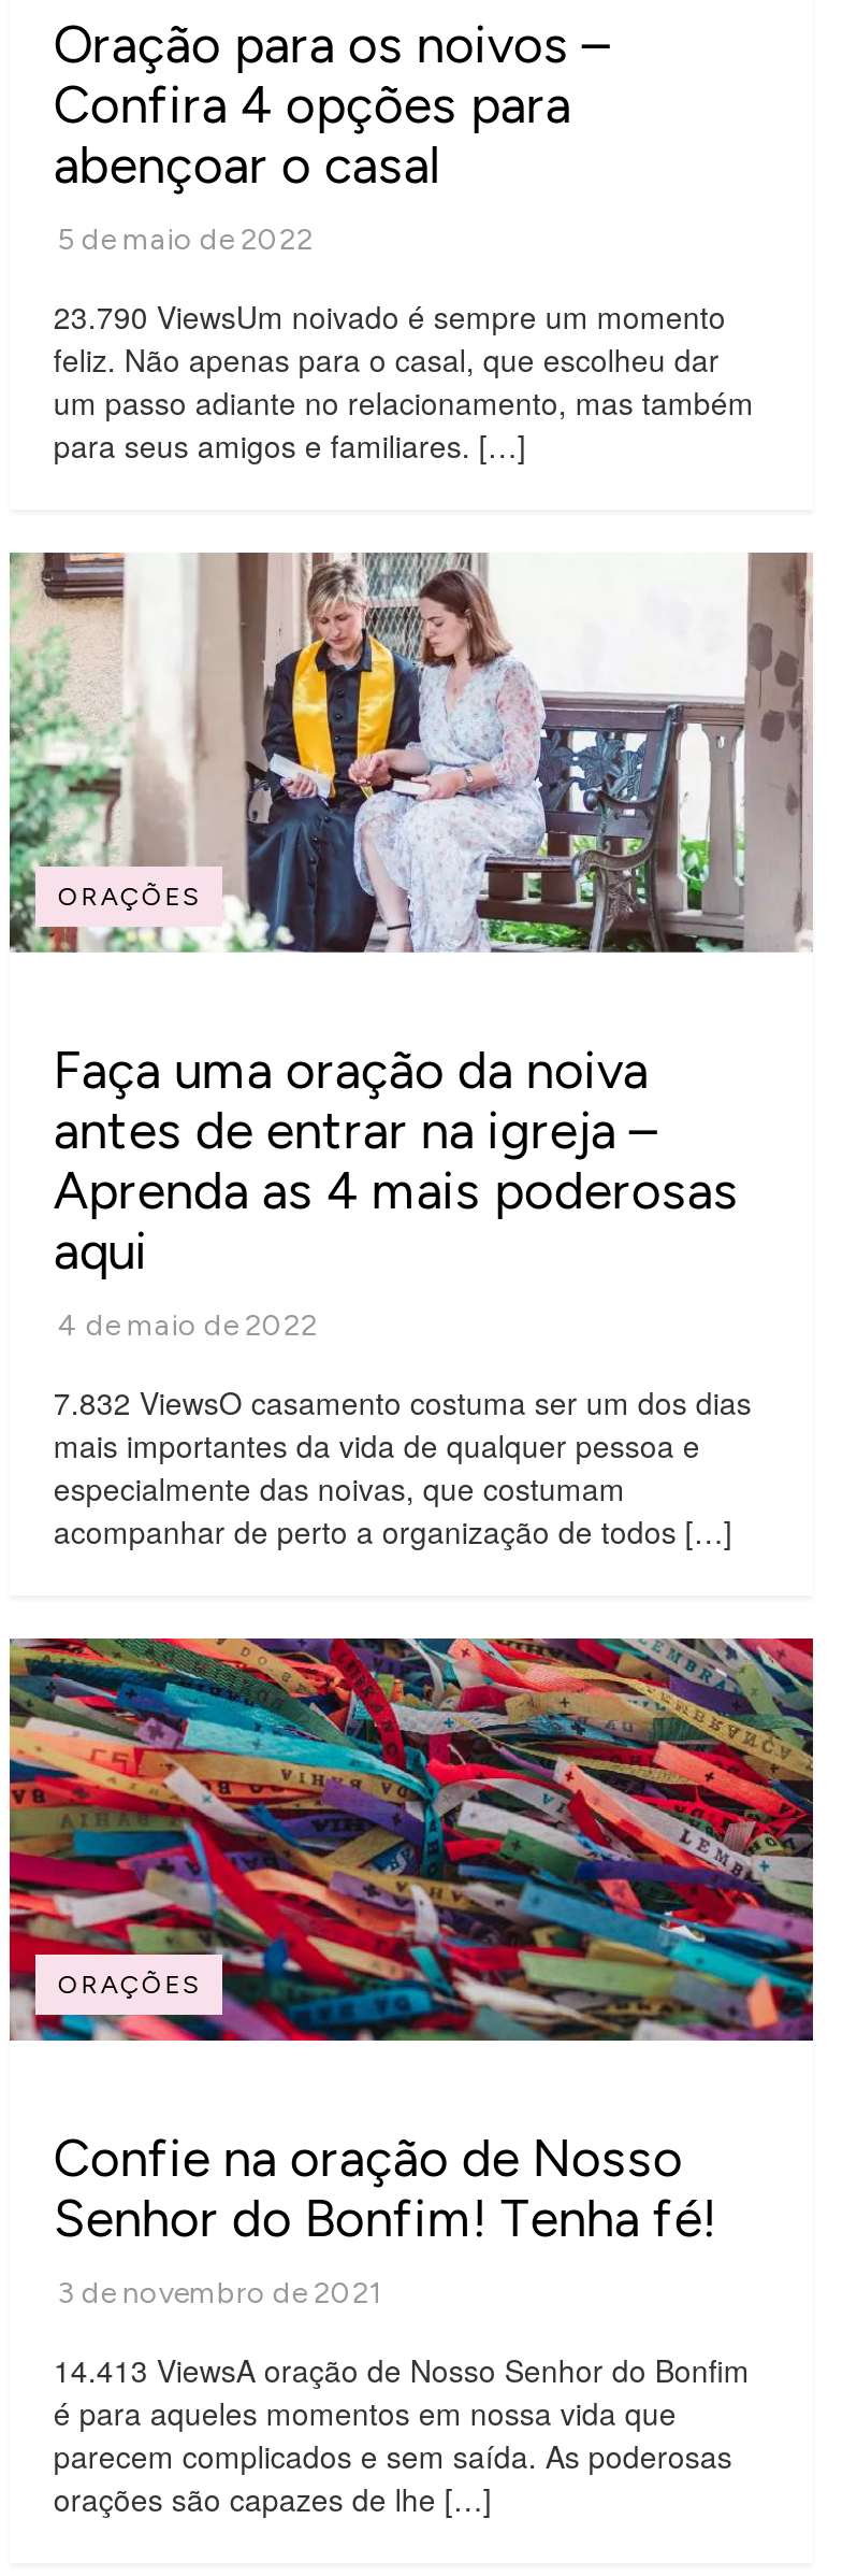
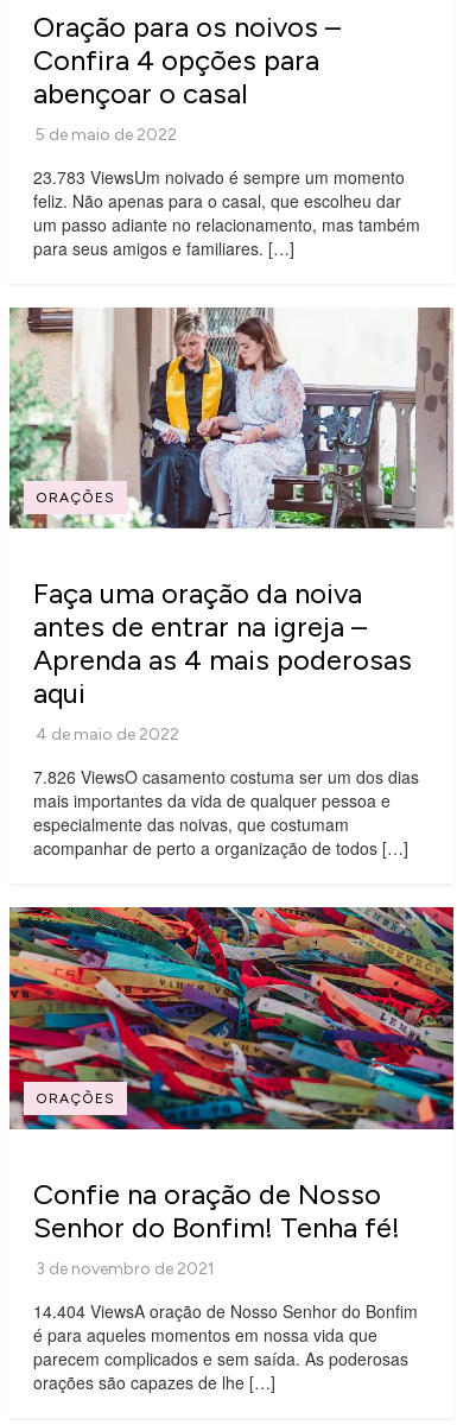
[53,294,726,337] 23.790 ViewsUm noivado é sempre um momento -> [34,165,405,189] 23.783 ViewsUm noivado é sempre um momento
[53,1381,752,1424] 7.832 ViewsO casamento costuma ser um dos dias -> [34,765,419,789] 7.826 ViewsO casamento costuma ser um dos dias
[53,2348,749,2391] 14.413 ViewsA oração de Nosso Senhor do Bonfim -> [34,1299,418,1323] 14.404 ViewsA oração de Nosso Senhor do Bonfim

